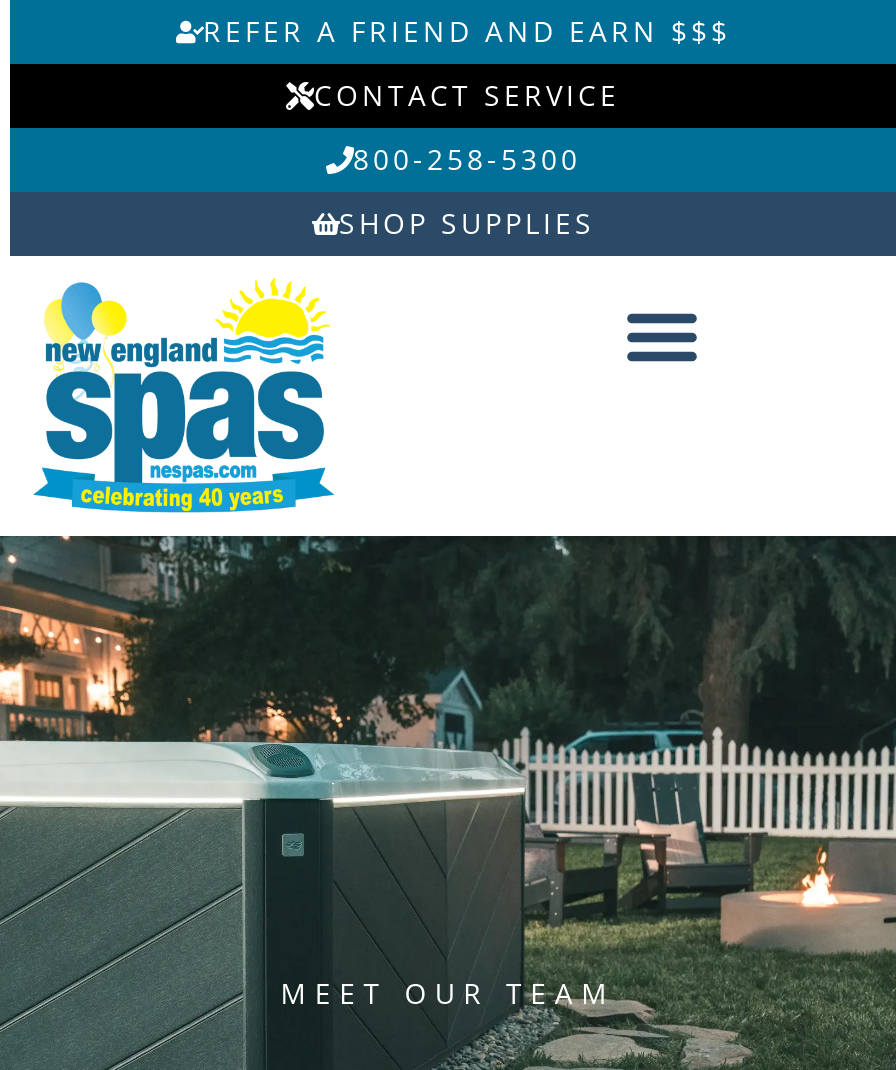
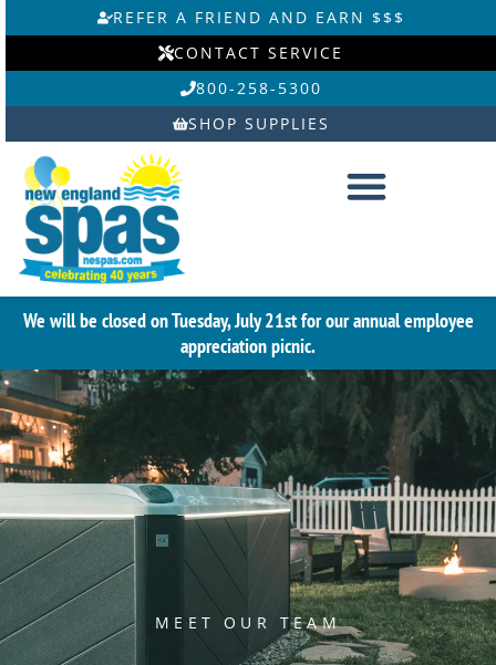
none -> [23,307,473,358] We will be closed on Tuesday, July 21st for our annual employee | appreciation picnic.

